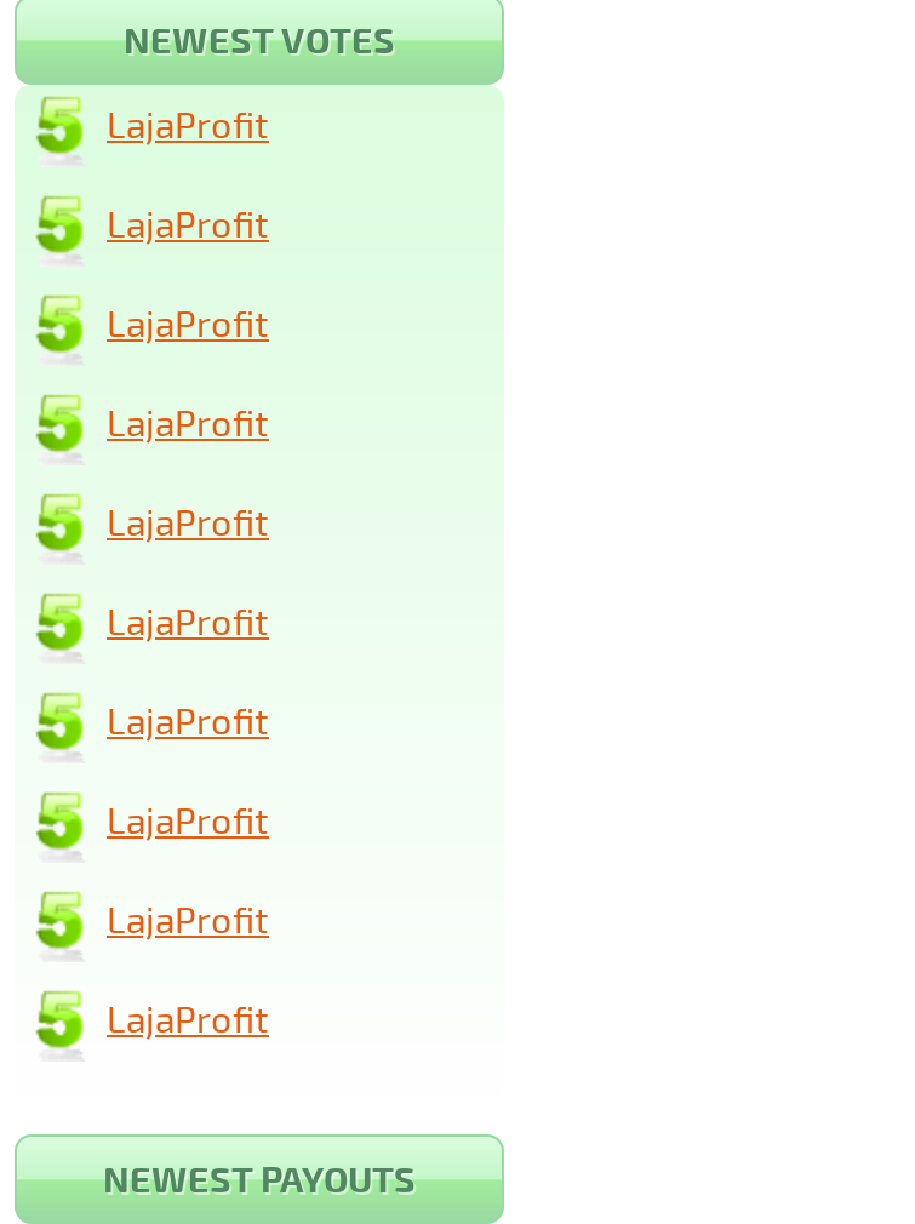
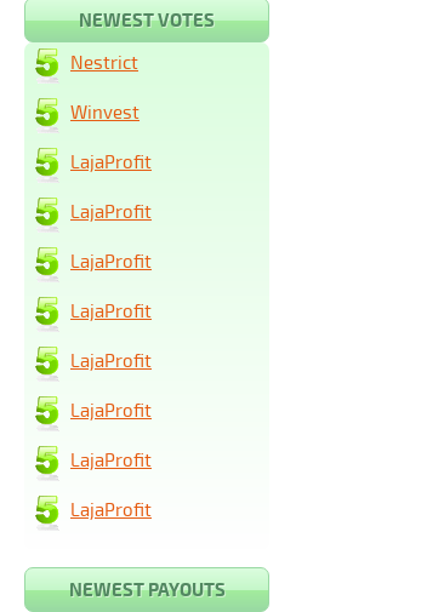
[107,101,269,145] LajaProfit -> [70,51,138,72] Nestrict
[107,201,269,244] LajaProfit -> [70,100,140,122] Winvest

